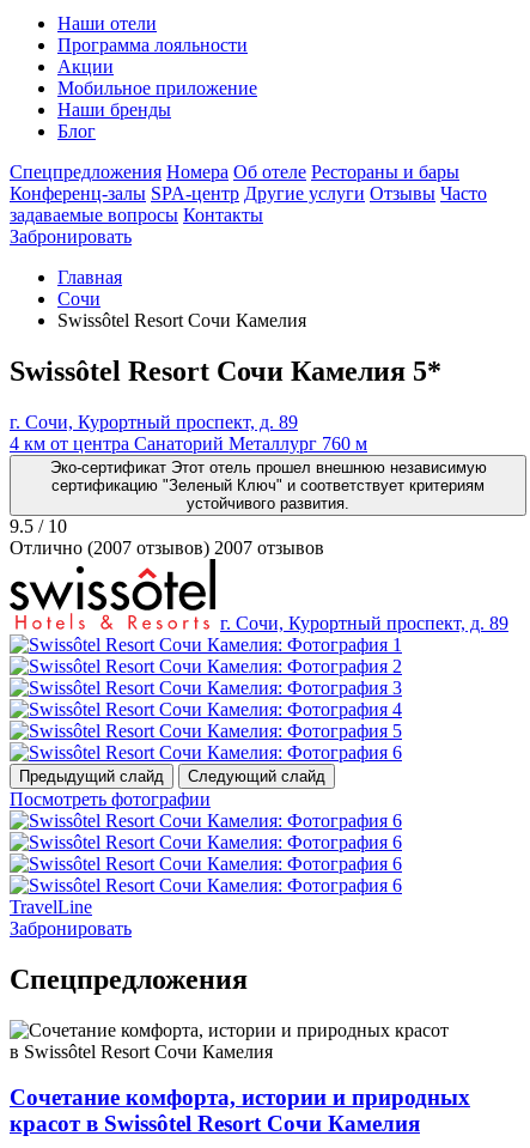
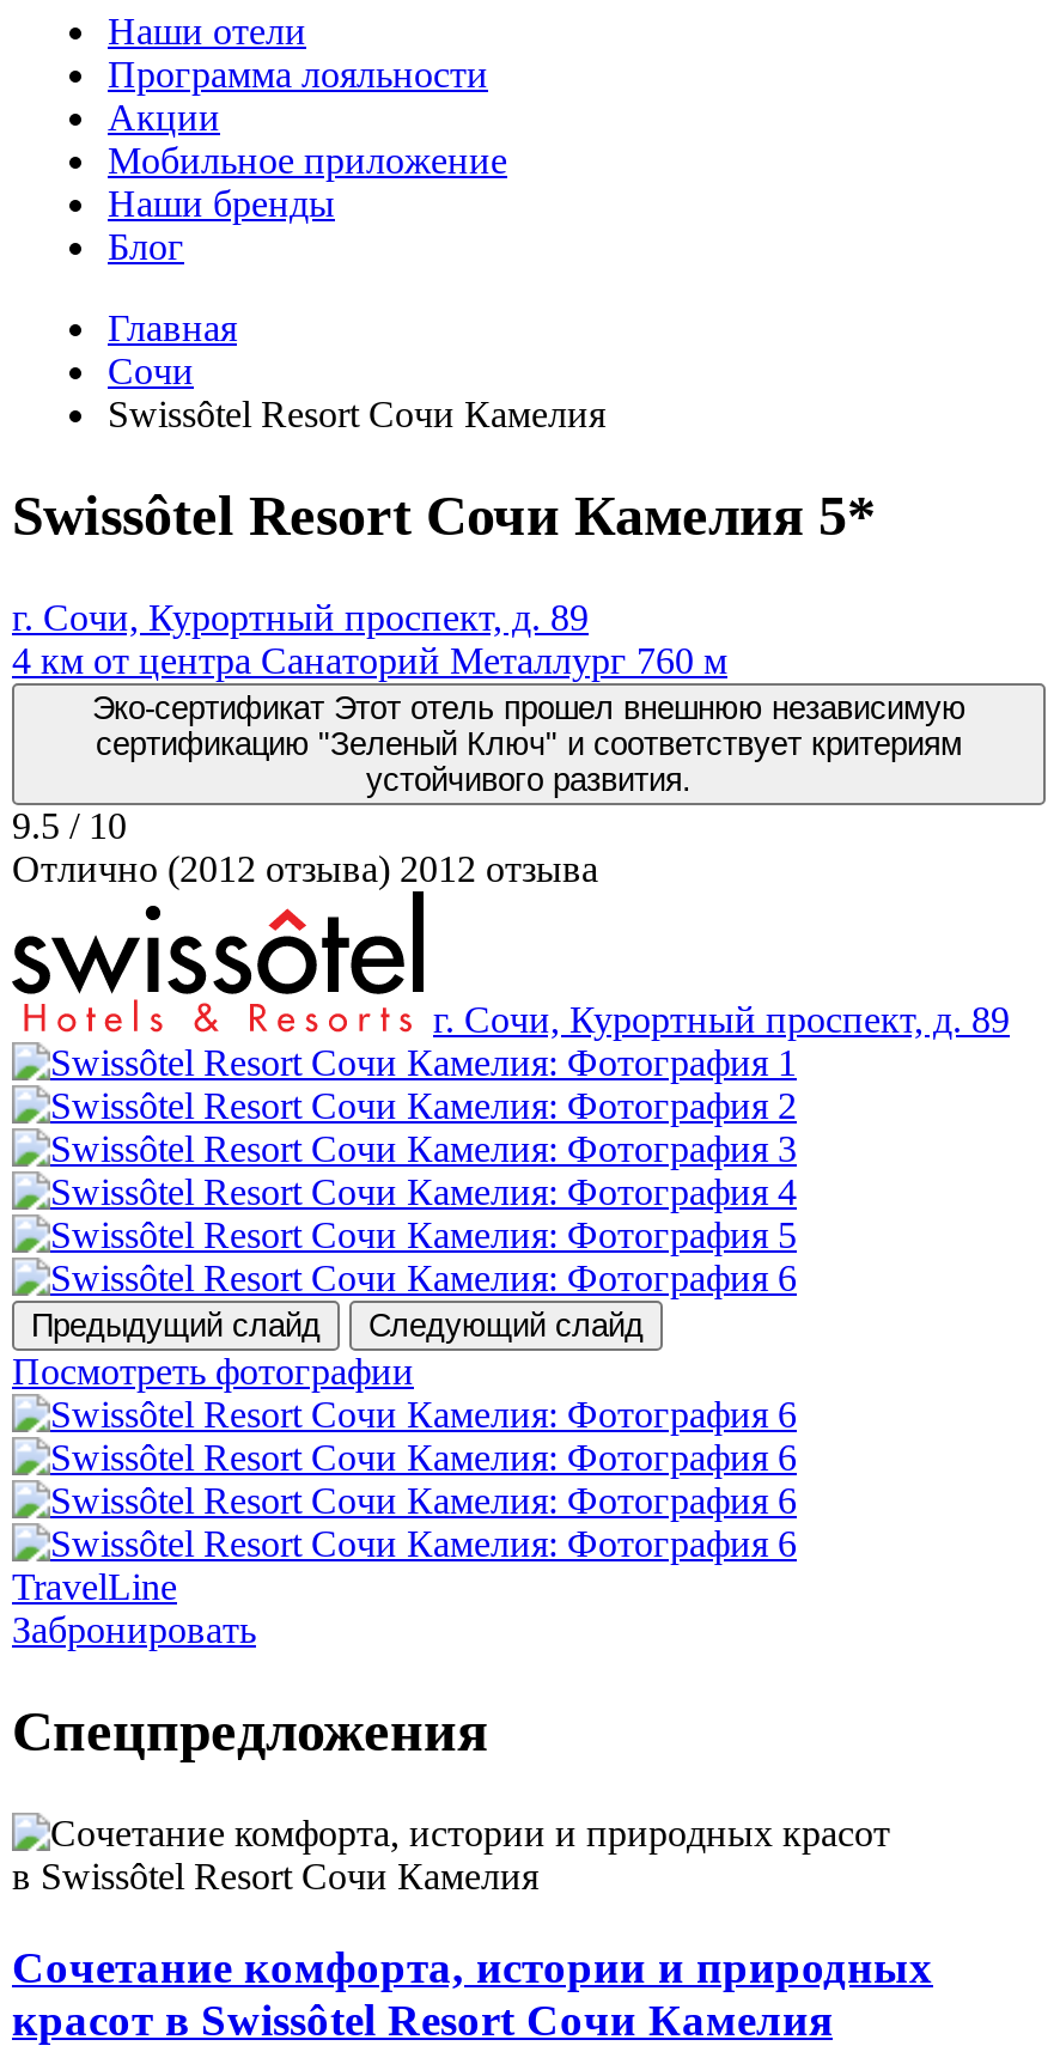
[10,162,487,247] Спецпредложения Номера Об отеле Рестораны и бары | Конференц-залы SPA-центр Другие услуги Отзывы Часто | задаваемые вопросы Контакты | Забронировать -> none
[10,537,324,558] Отлично (2007 отзывов) 2007 отзывов -> [12,848,598,889] Отлично (2012 отзыва) 2012 отзыва

